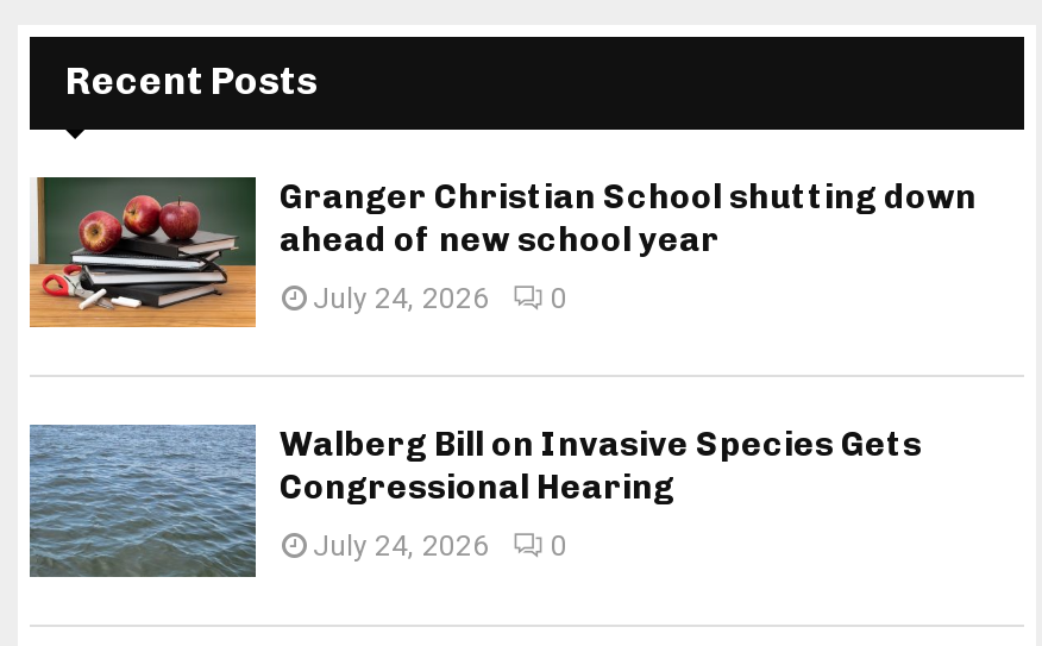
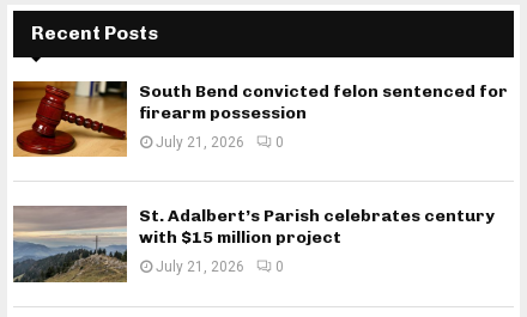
[30,175,977,325] [image] | Granger Christian School shutting down | ahead of new school year -> [12,80,508,157] [image] | South Bend convicted felon sentenced for | firearm possession
[313,282,567,315] July 24, 2026 0 -> [156,134,284,151] July 21, 2026 0
[30,425,922,577] [image] | Walberg Bill on Invasive Species Gets | Congressional Hearing -> [13,206,495,282] [image] | St. Adalbert’s Parish celebrates century | with $15 million project
[313,530,567,563] July 24, 2026 0 -> [156,259,284,275] July 21, 2026 0

